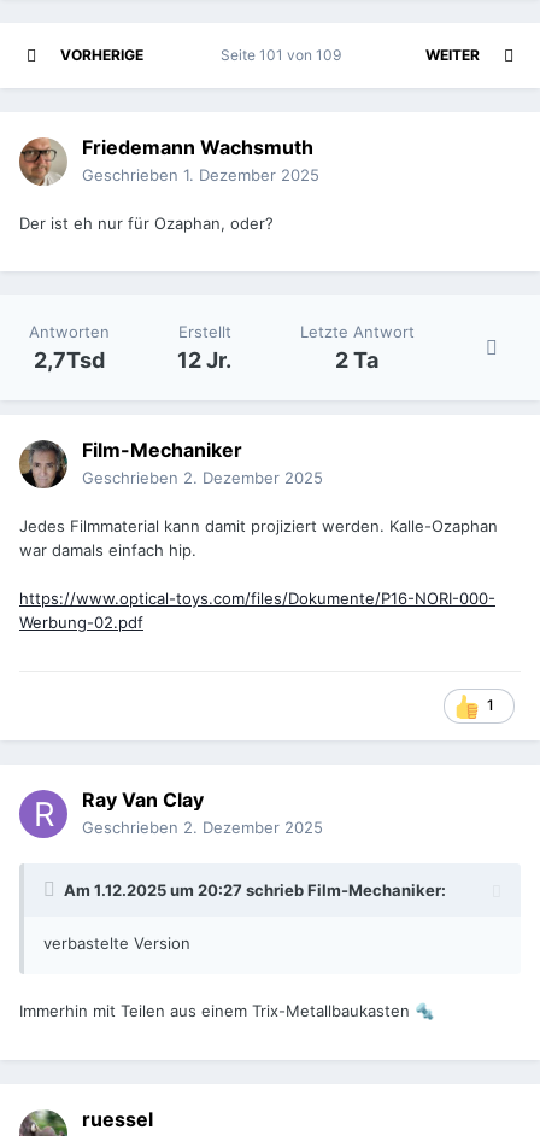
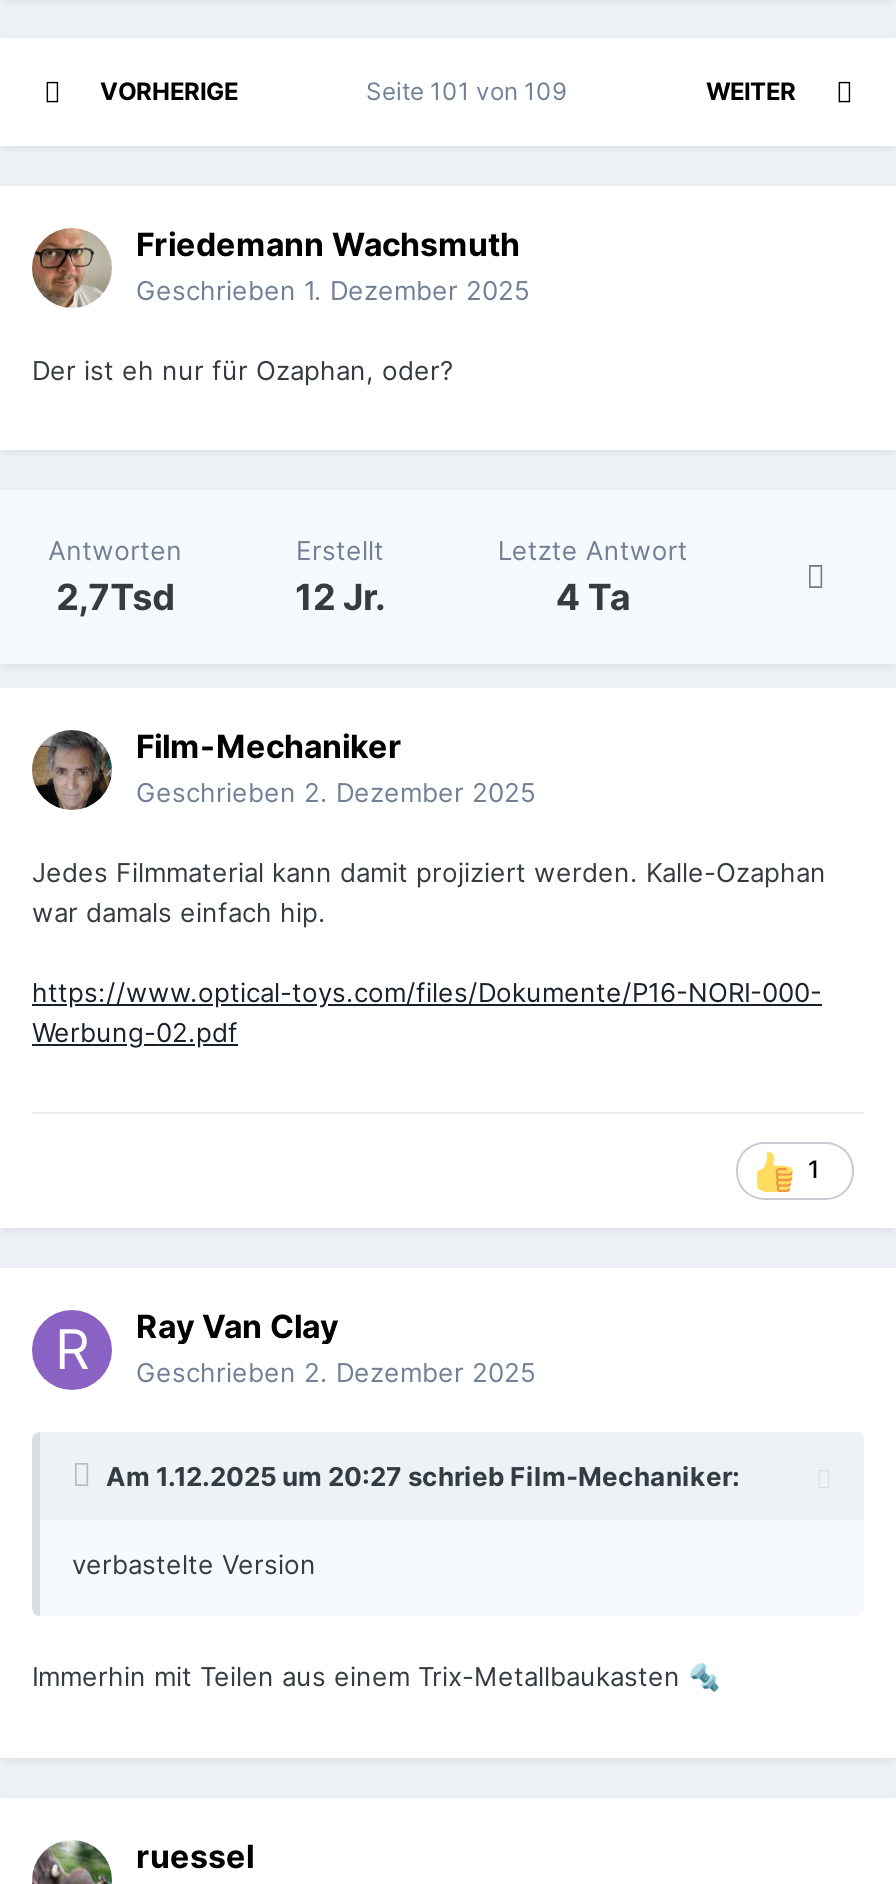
[335,348,379,373] 2 Ta -> [556,577,630,619] 4 Ta

